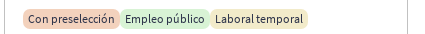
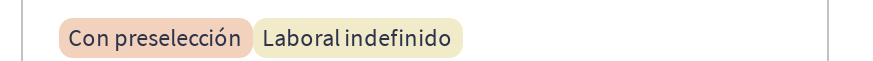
[125,11,303,26] Empleo público | Laboral temporal -> [262,22,452,52] Laboral indefinido

